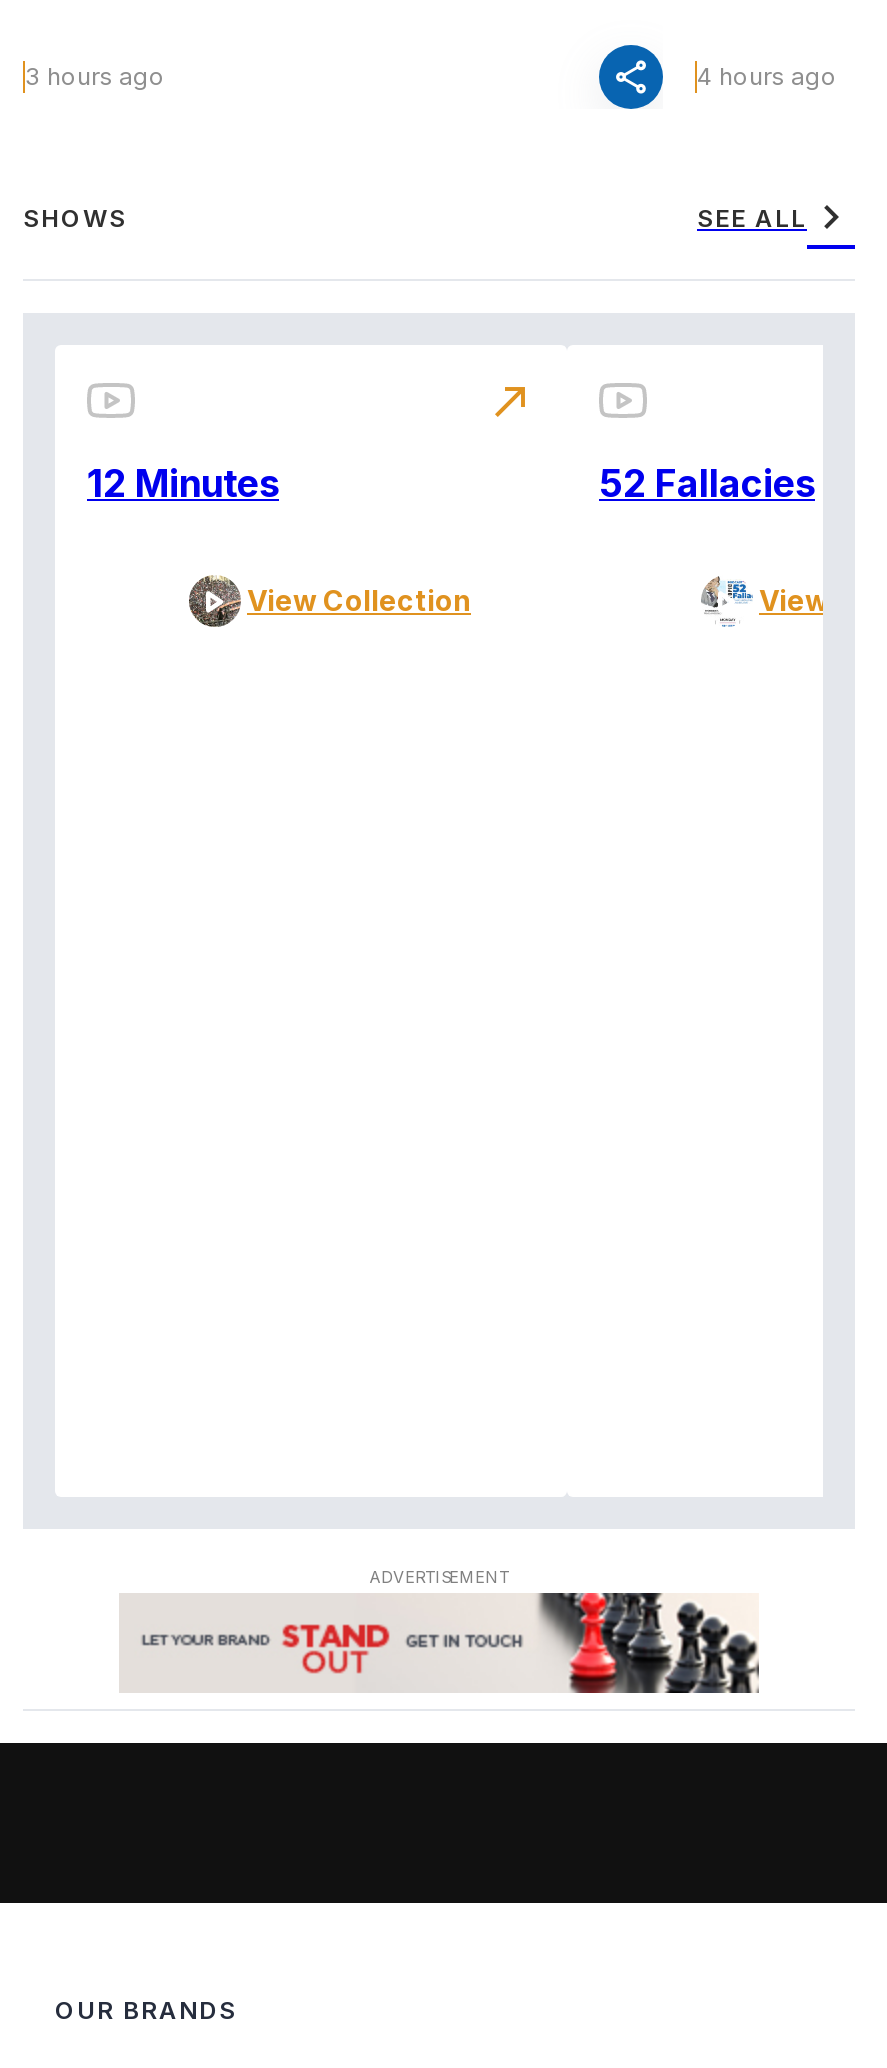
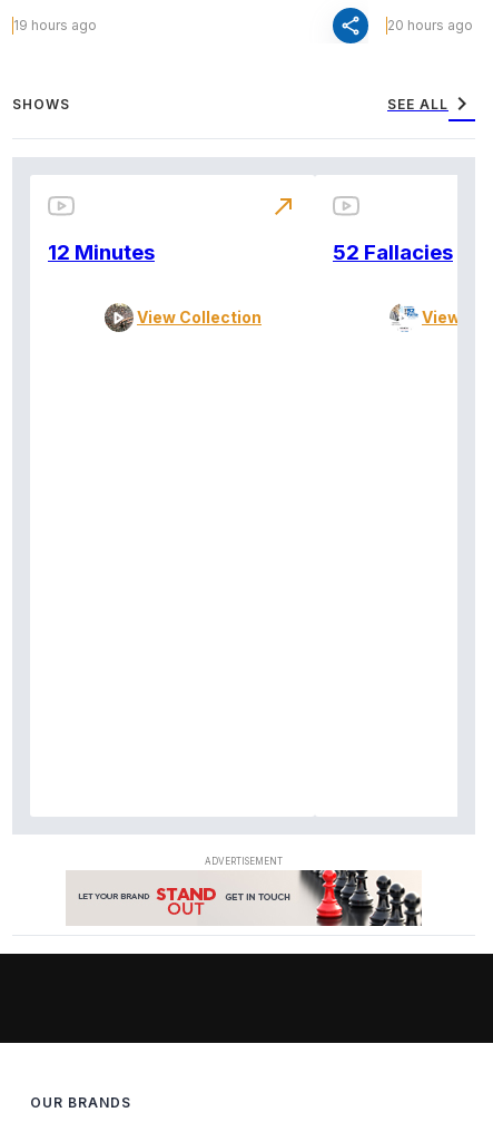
[25,61,165,91] 3 hours ago -> [13,17,97,34] 19 hours ago
[697,61,837,91] 4 hours ago -> [387,17,473,34] 20 hours ago

